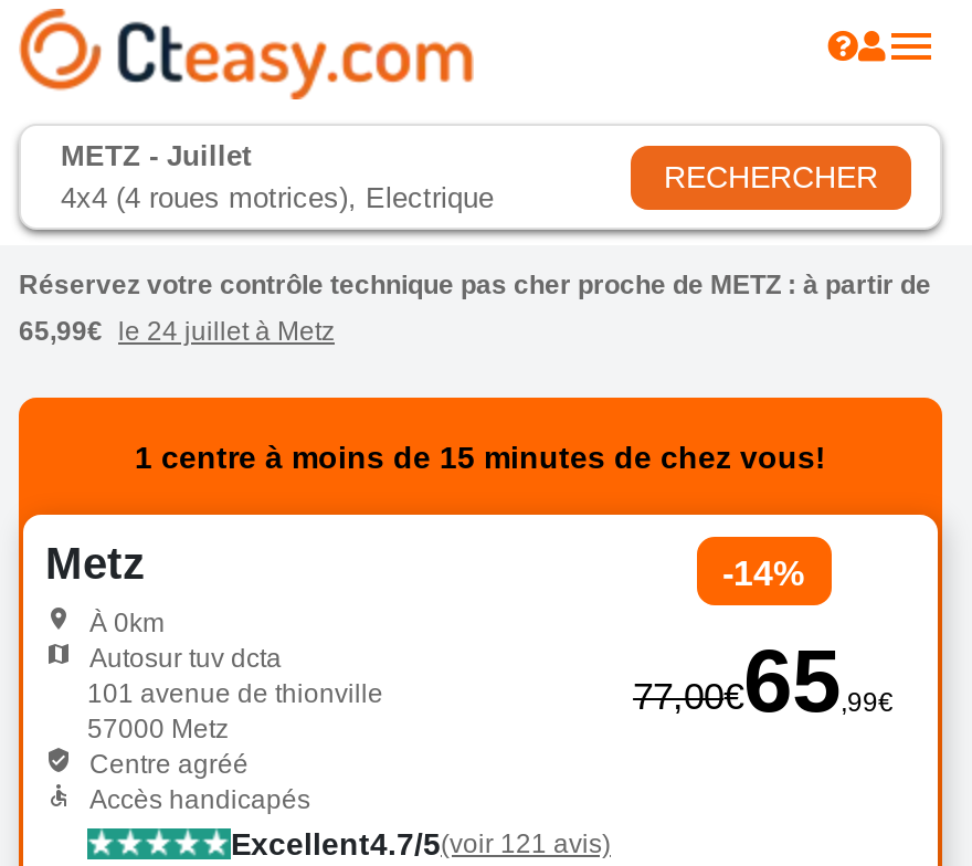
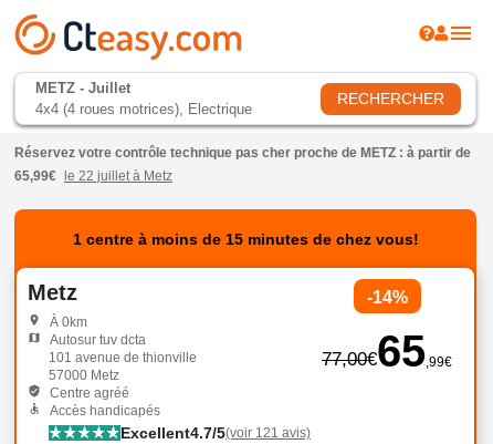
[19,316,335,347] 65,99€ le 24 juillet à Metz -> [14,168,172,184] 65,99€ le 22 juillet à Metz

